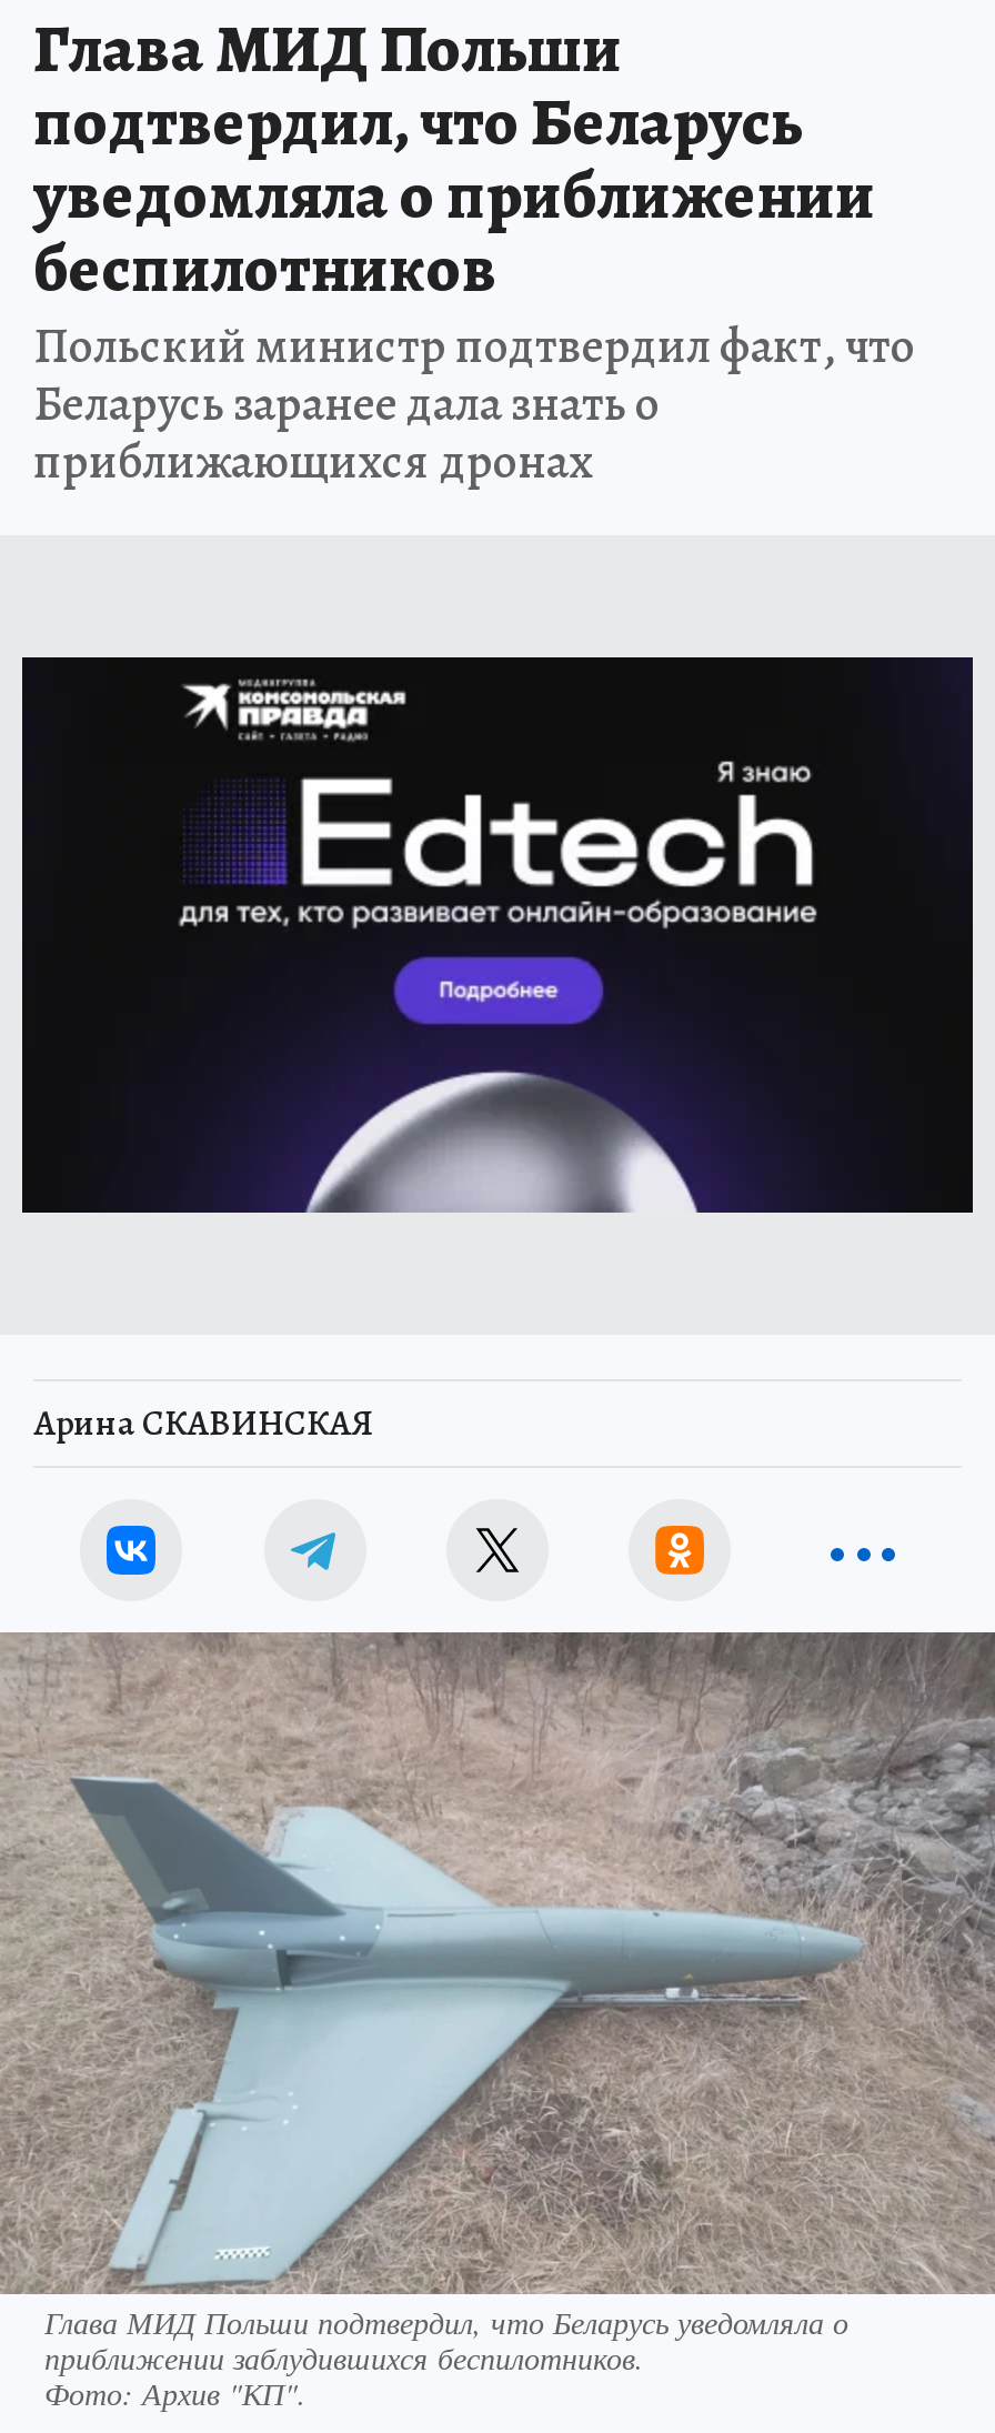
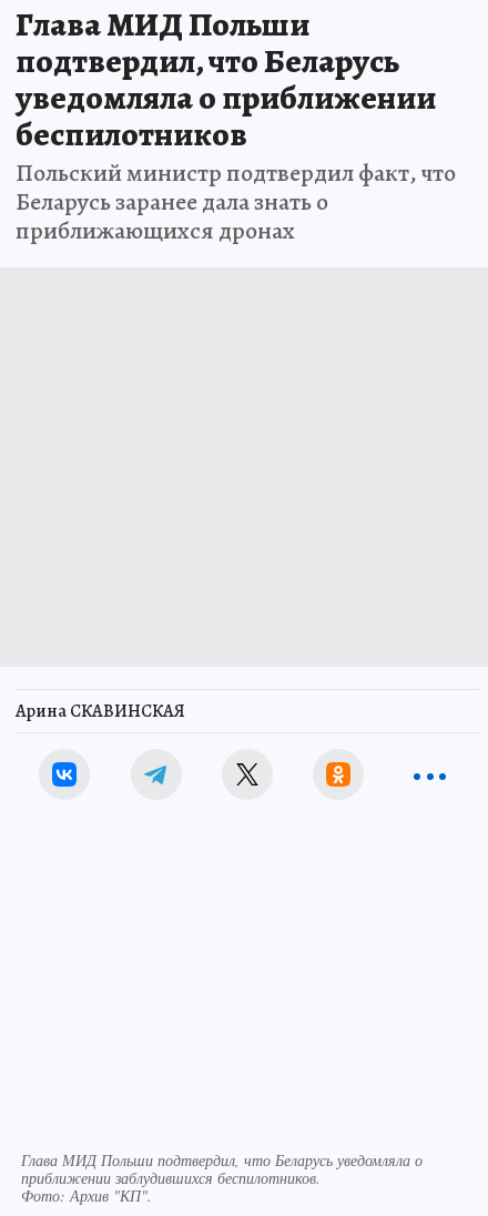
[20,655,975,1215] [image] -> none
[7,1630,988,2296] [image] -> none

